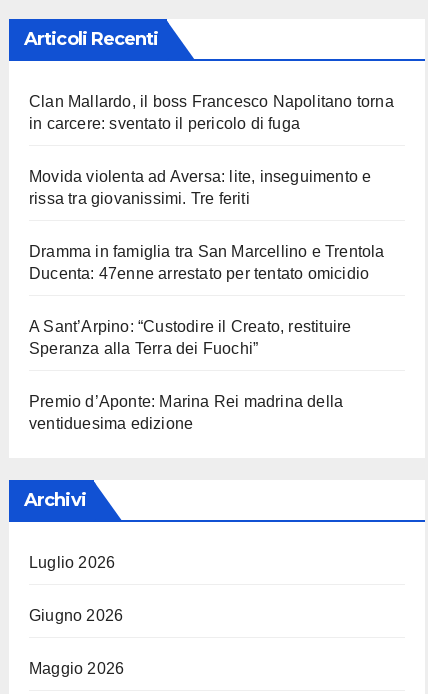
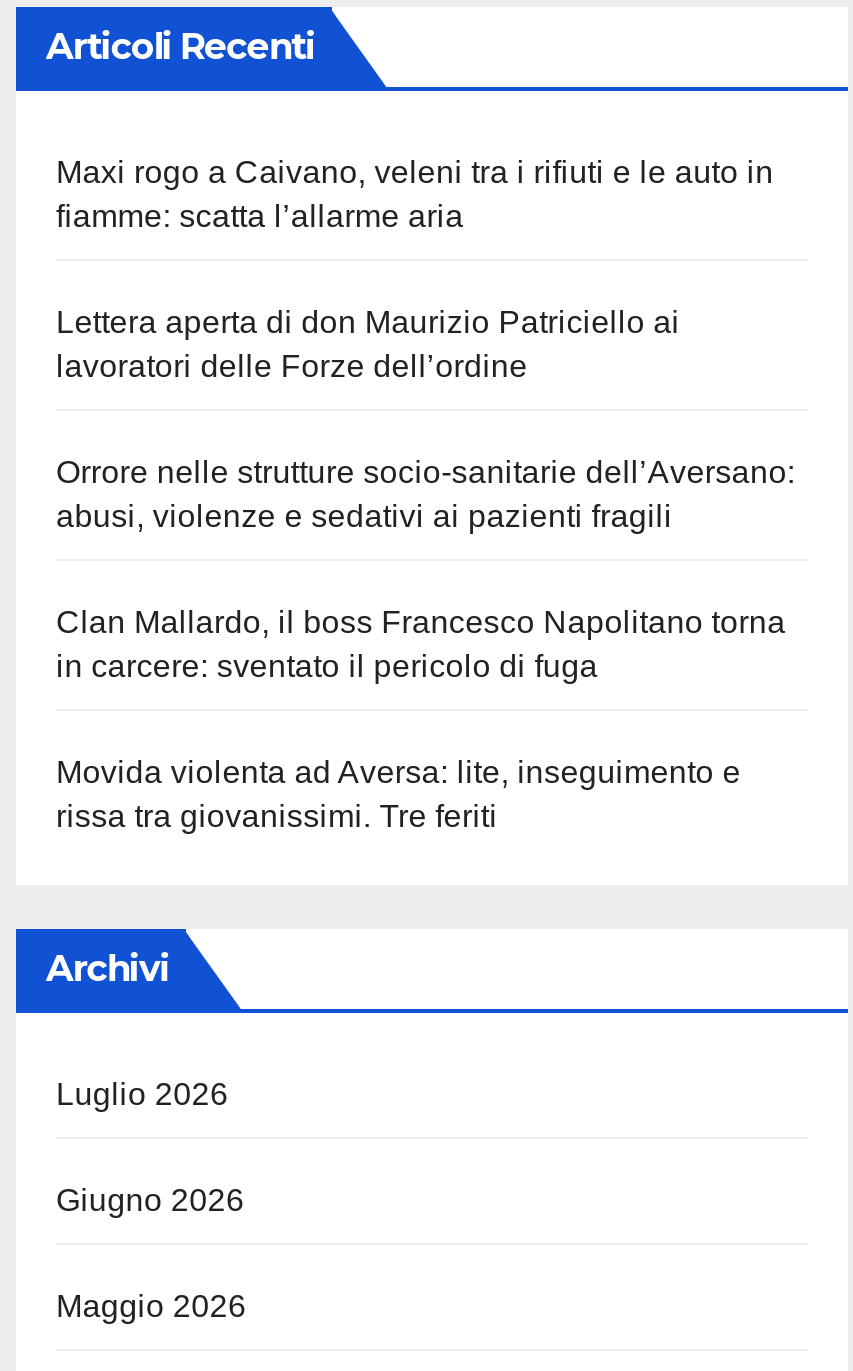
none -> [56,155,795,533] Maxi rogo a Caivano, veleni tra i rifiuti e le auto in | fiamme: scatta l’allarme aria | Lettera aperta di don Maurizio Patriciello ai | lavoratori delle Forze dell’ordine | Orrore nelle strutture socio-sanitarie dell’Aversano: | abusi, violenze e sedativi ai pazienti fragili
moved [29,93,394,207] -> [56,605,786,833]: Clan Mallardo, il boss Francesco Napolitano torna | in carcere: sventato il pericolo di fuga | Movida violenta ad Aversa: lite, inseguimento e | rissa tra giovanissimi. Tre feriti
[29,243,385,432] Dramma in famiglia tra San Marcellino e Trentola | Ducenta: 47enne arrestato per tentato omicidio | A Sant’Arpino: “Custodire il Creato, restituire | Speranza alla Terra dei Fuochi” | Premio d’Aponte: Marina Rei madrina della | ventiduesima edizione -> none

